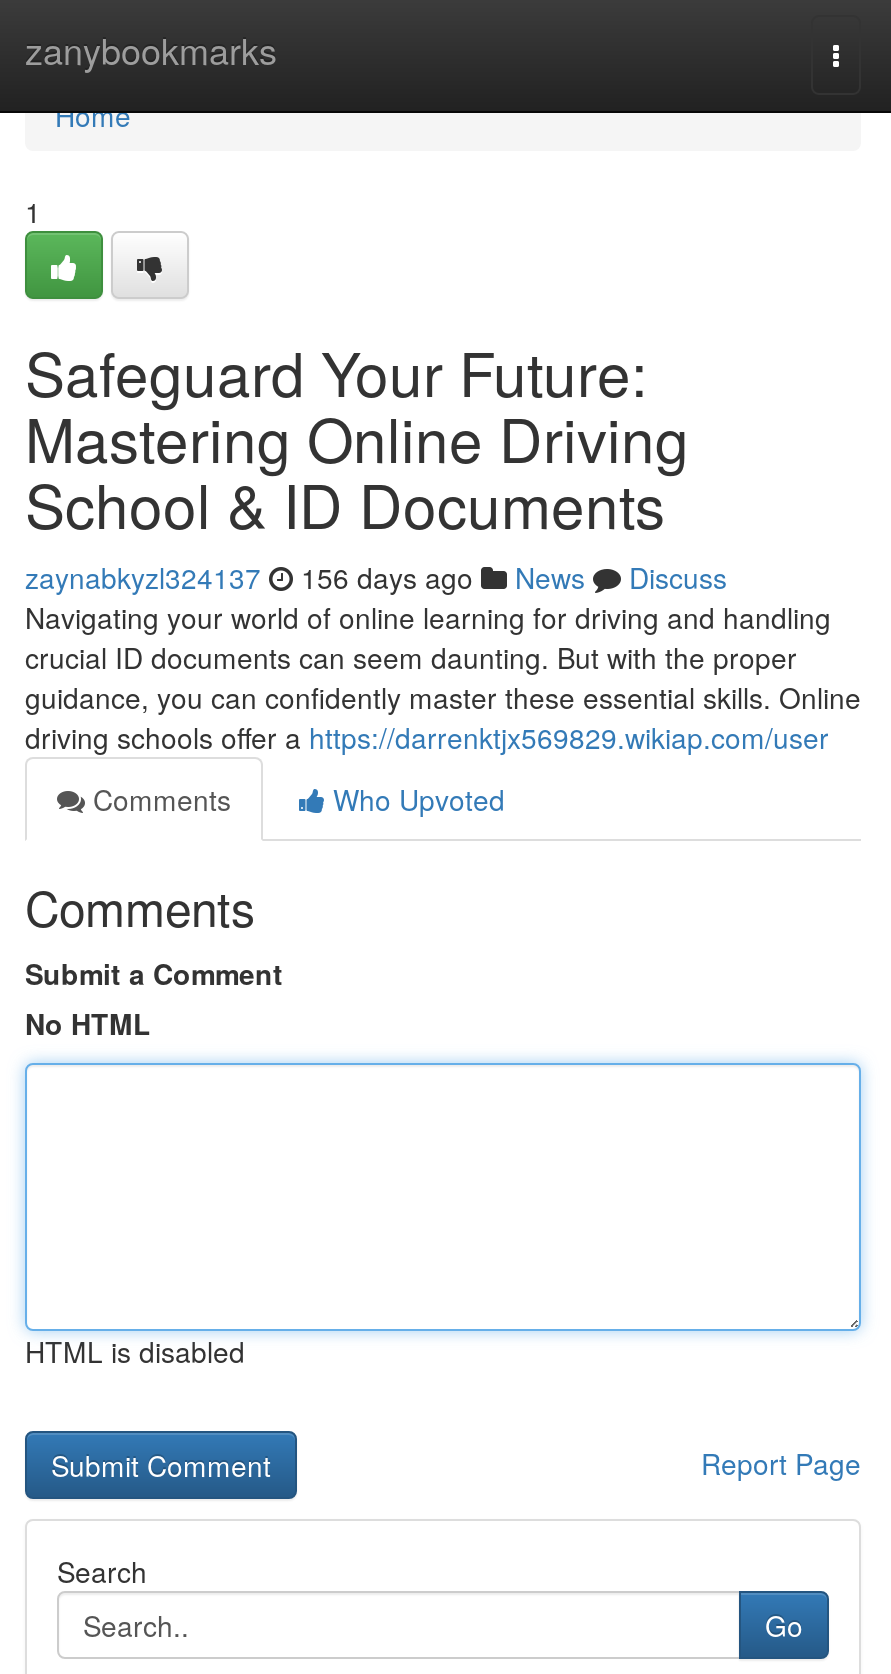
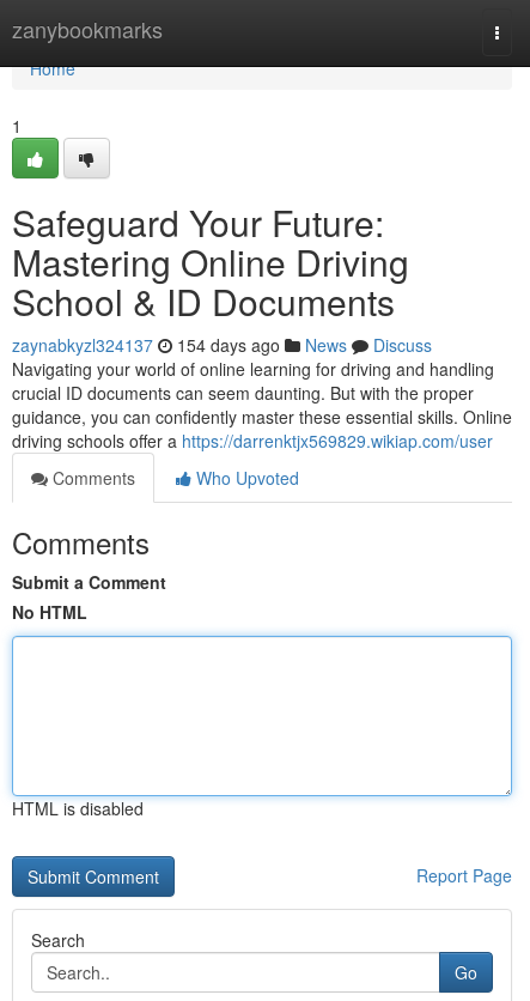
[25,557,727,597] zaynabkyzl324137 156 days ago News Discuss -> [12,333,432,357] zaynabkyzl324137 154 days ago News Discuss

